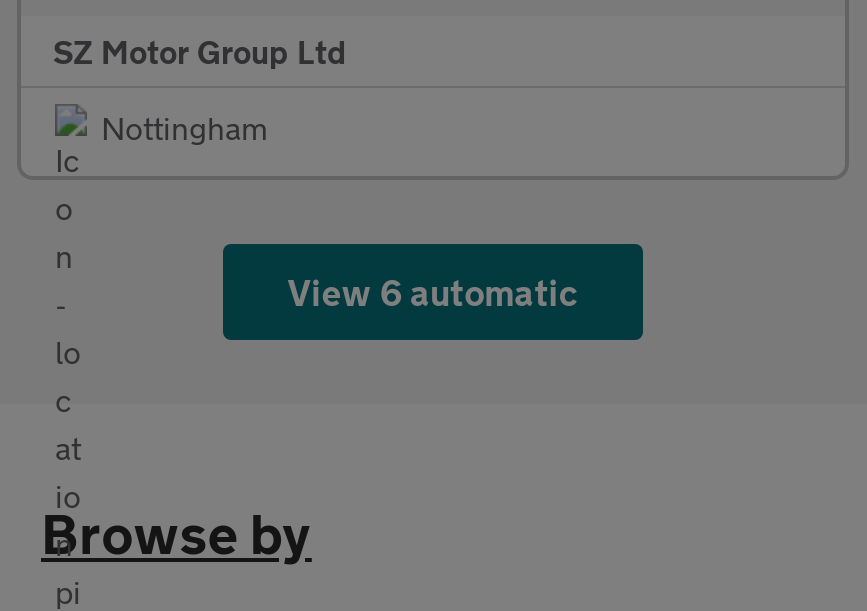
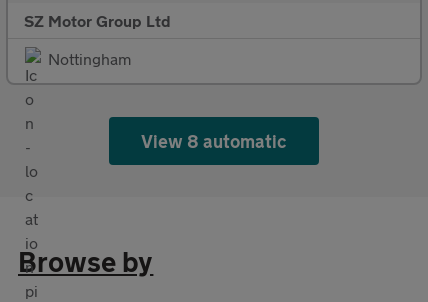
[287,269,579,313] View 6 automatic -> [141,130,287,152] View 8 automatic

